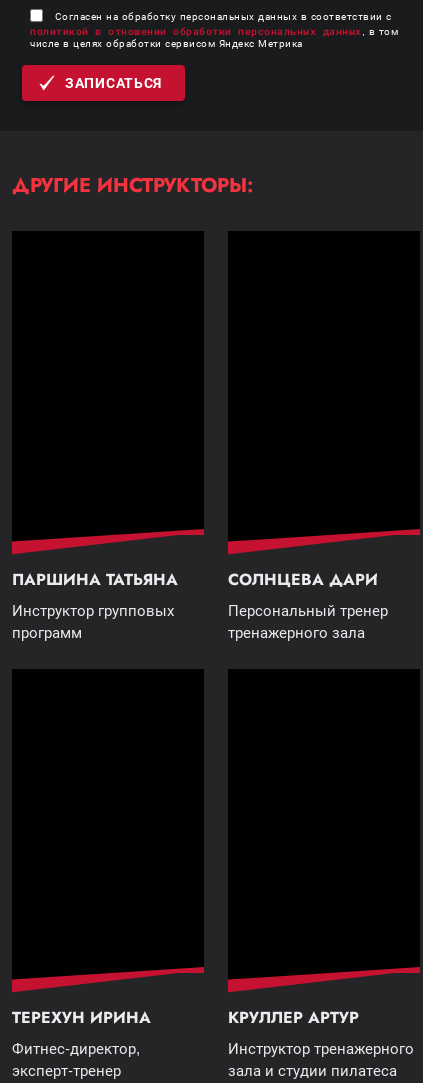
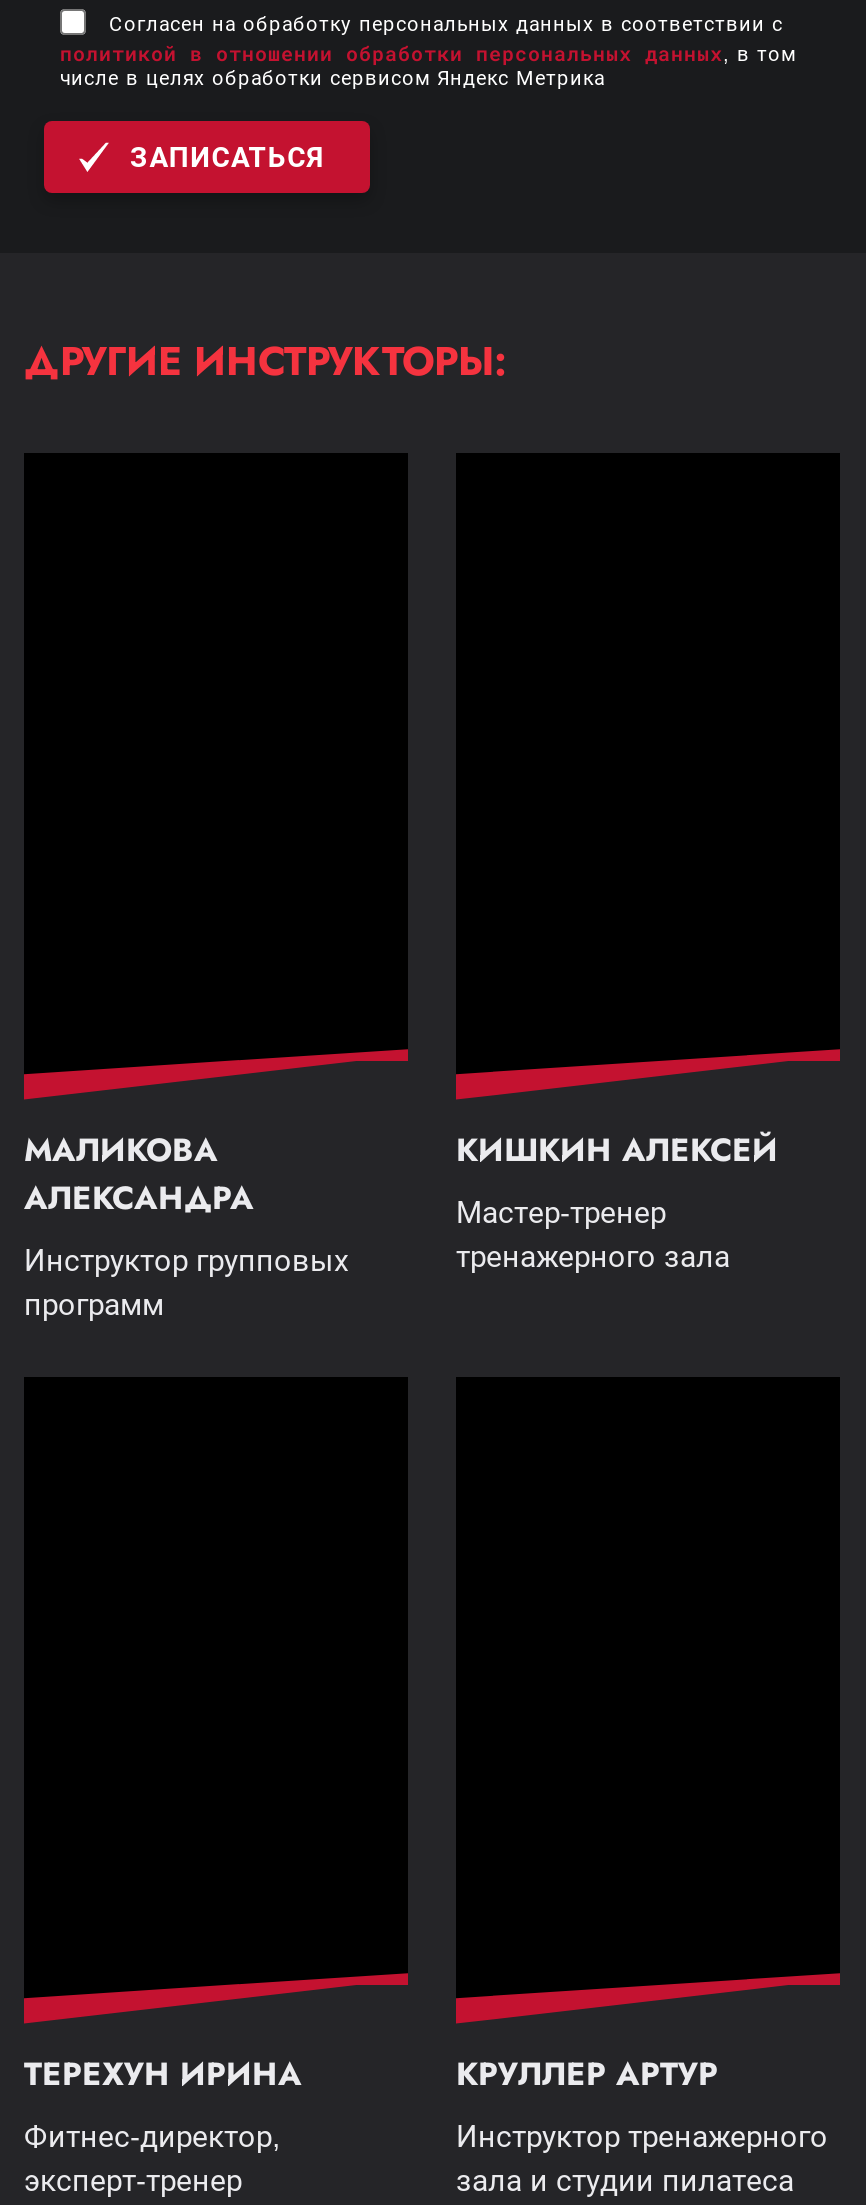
[12,568,178,591] ПАРШИНА ТАТЬЯНА -> [24,1127,254,1221] МАЛИКОВА | АЛЕКСАНДРА
[228,568,378,591] СОЛНЦЕВА ДАРИ -> [456,1127,778,1173] КИШКИН АЛЕКСЕЙ
[228,602,388,620] Персональный тренер -> [456,1195,666,1231] Мастер-тренер

